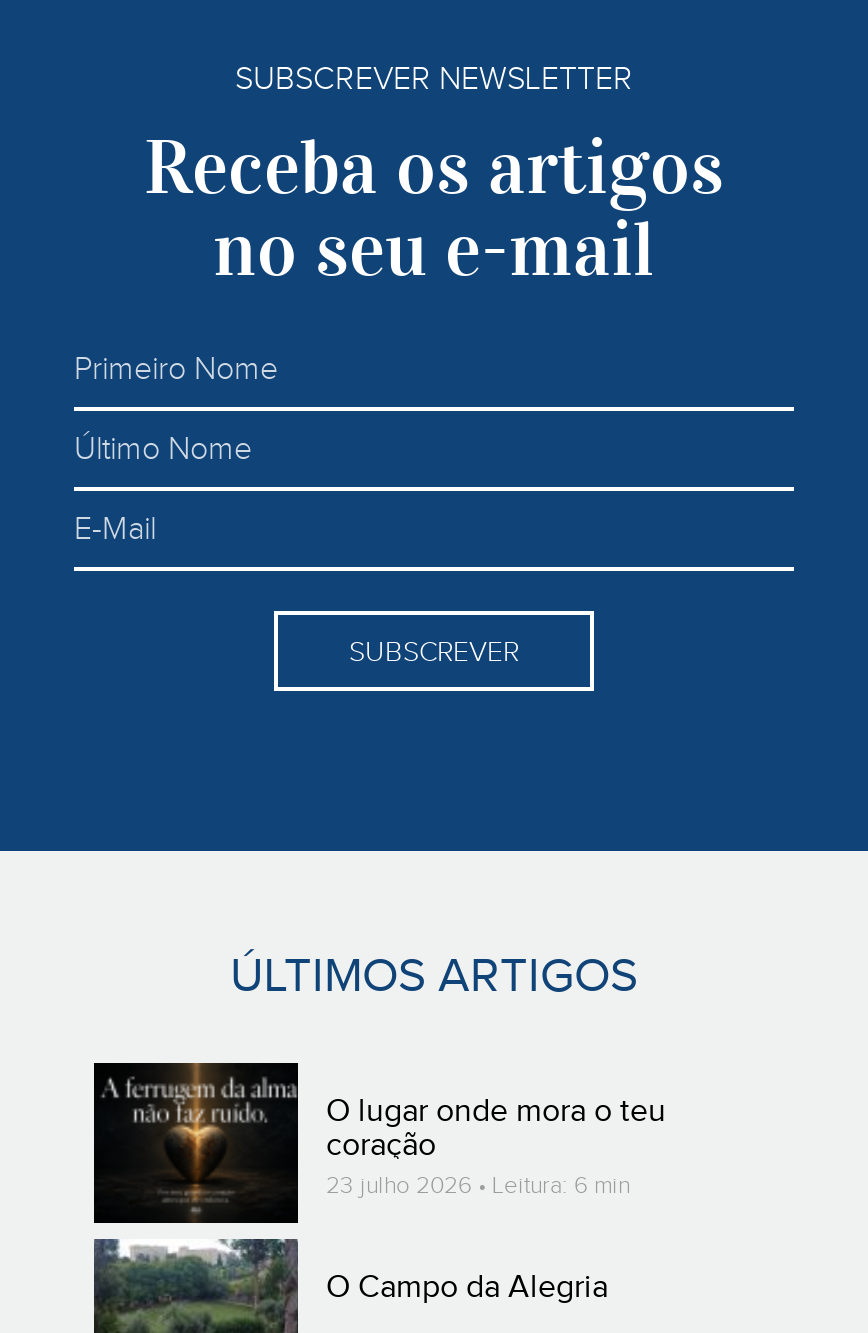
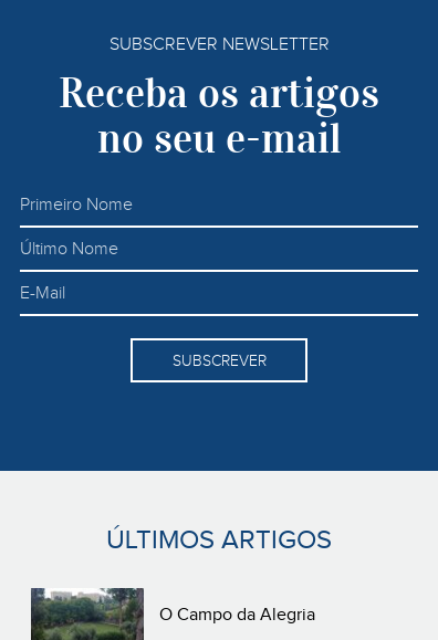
[92,1061,666,1225] [image] | O lugar onde mora o teu | coração | 23 julho 2026 • Leitura: 6 min -> none

